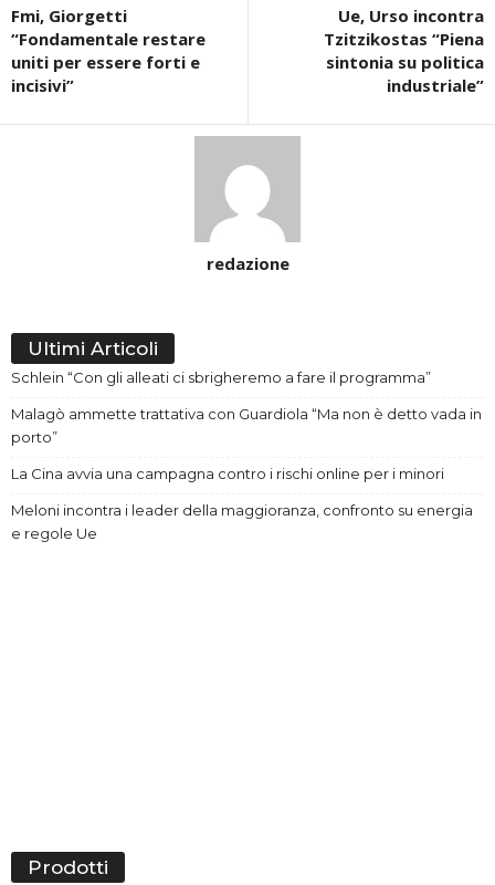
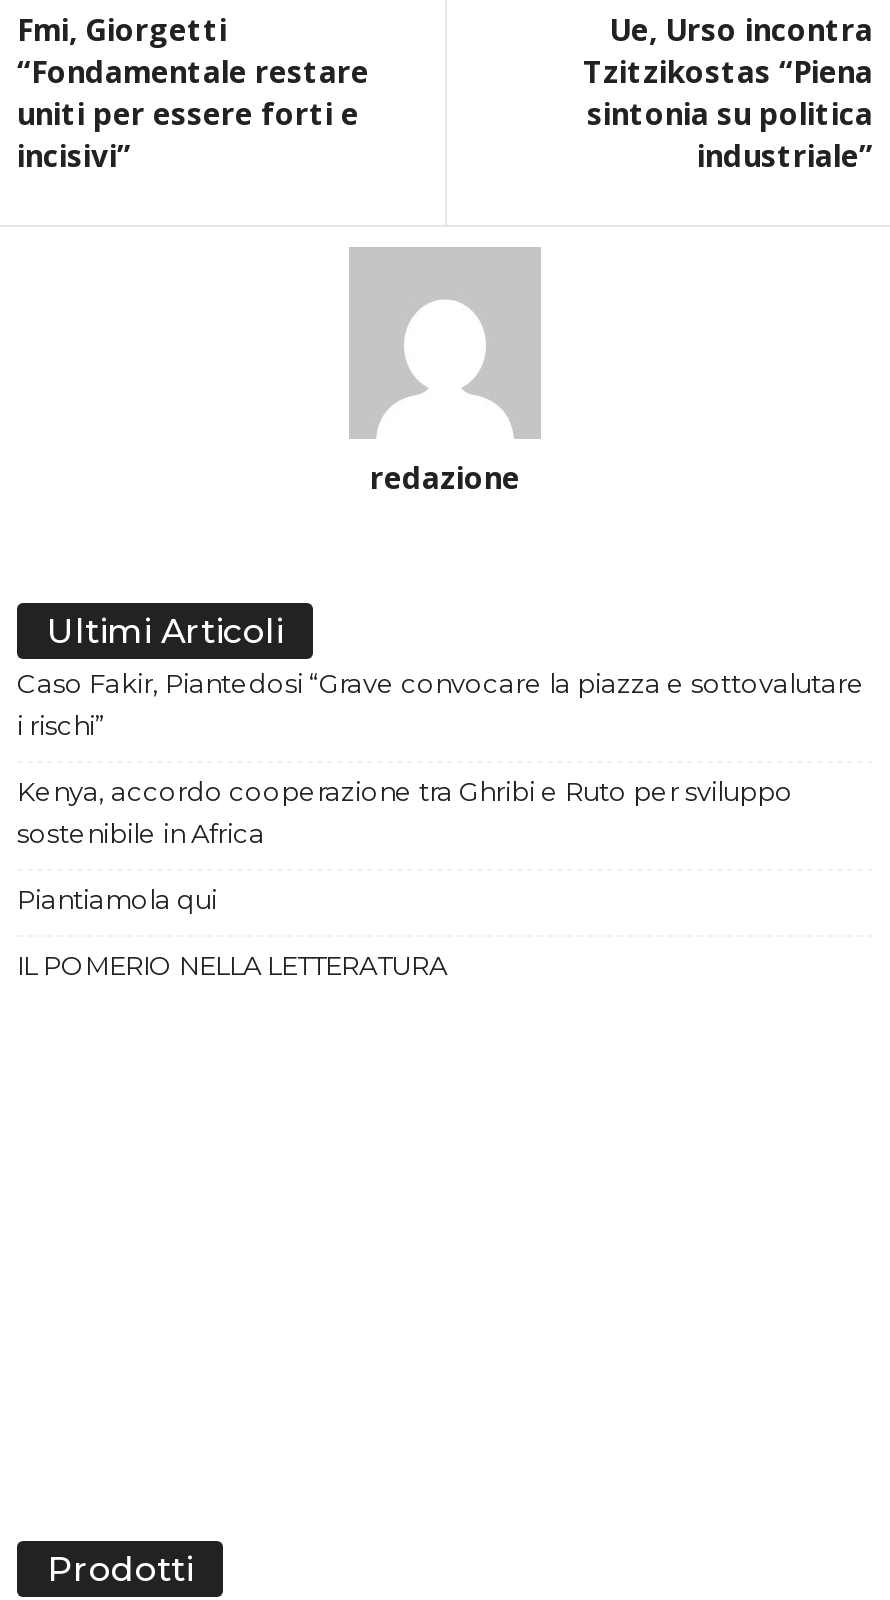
[11,368,431,386] Schlein “Con gli alleati ci sbrigheremo a fare il programma” -> [17,666,865,740] Caso Fakir, Piantedosi “Grave convocare la piazza e sottovalutare | i rischi”
[11,405,482,446] Malagò ammette trattativa con Guardiola “Ma non è detto vada in | porto” -> [17,774,793,848] Kenya, accordo cooperazione tra Ghribi e Ruto per sviluppo | sostenibile in Africa
[11,465,444,482] La Cina avvia una campagna contro i rischi online per i minori -> [17,882,217,914] Piantiamola qui
[11,501,473,542] Meloni incontra i leader della maggioranza, confronto su energia | e regole Ue -> [17,948,447,980] IL POMERIO NELLA LETTERATURA

